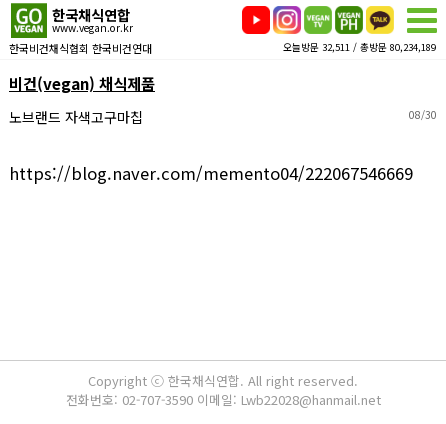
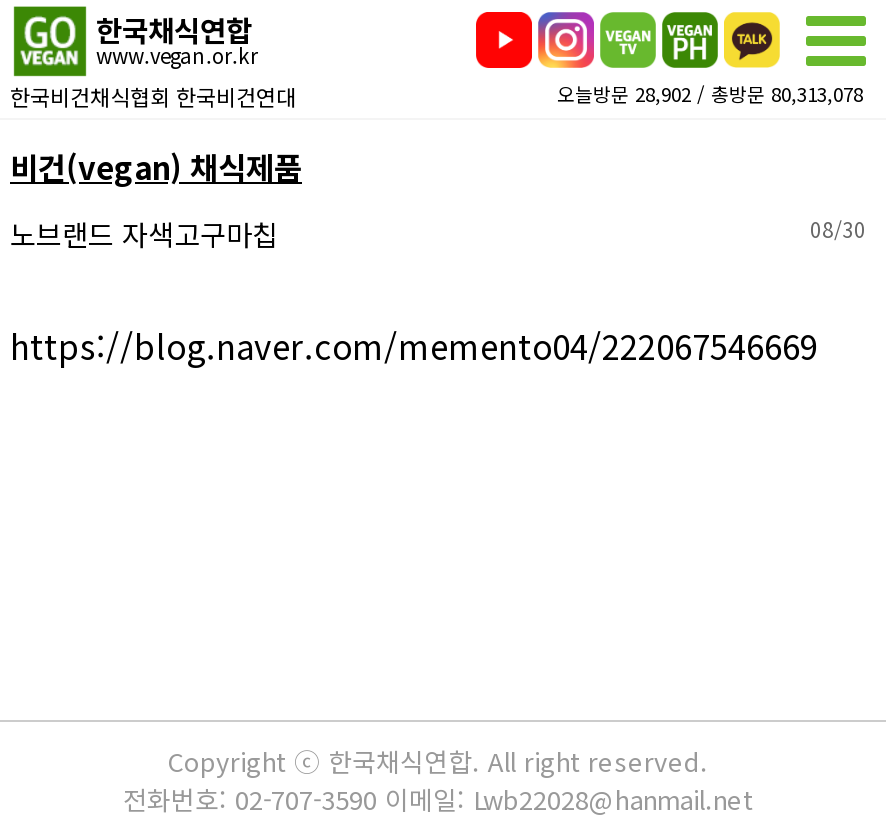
[282,40,435,54] 오늘방문 32,511 / 총방문 80,234,189 -> [557,80,863,108] 오늘방문 28,902 / 총방문 80,313,078

